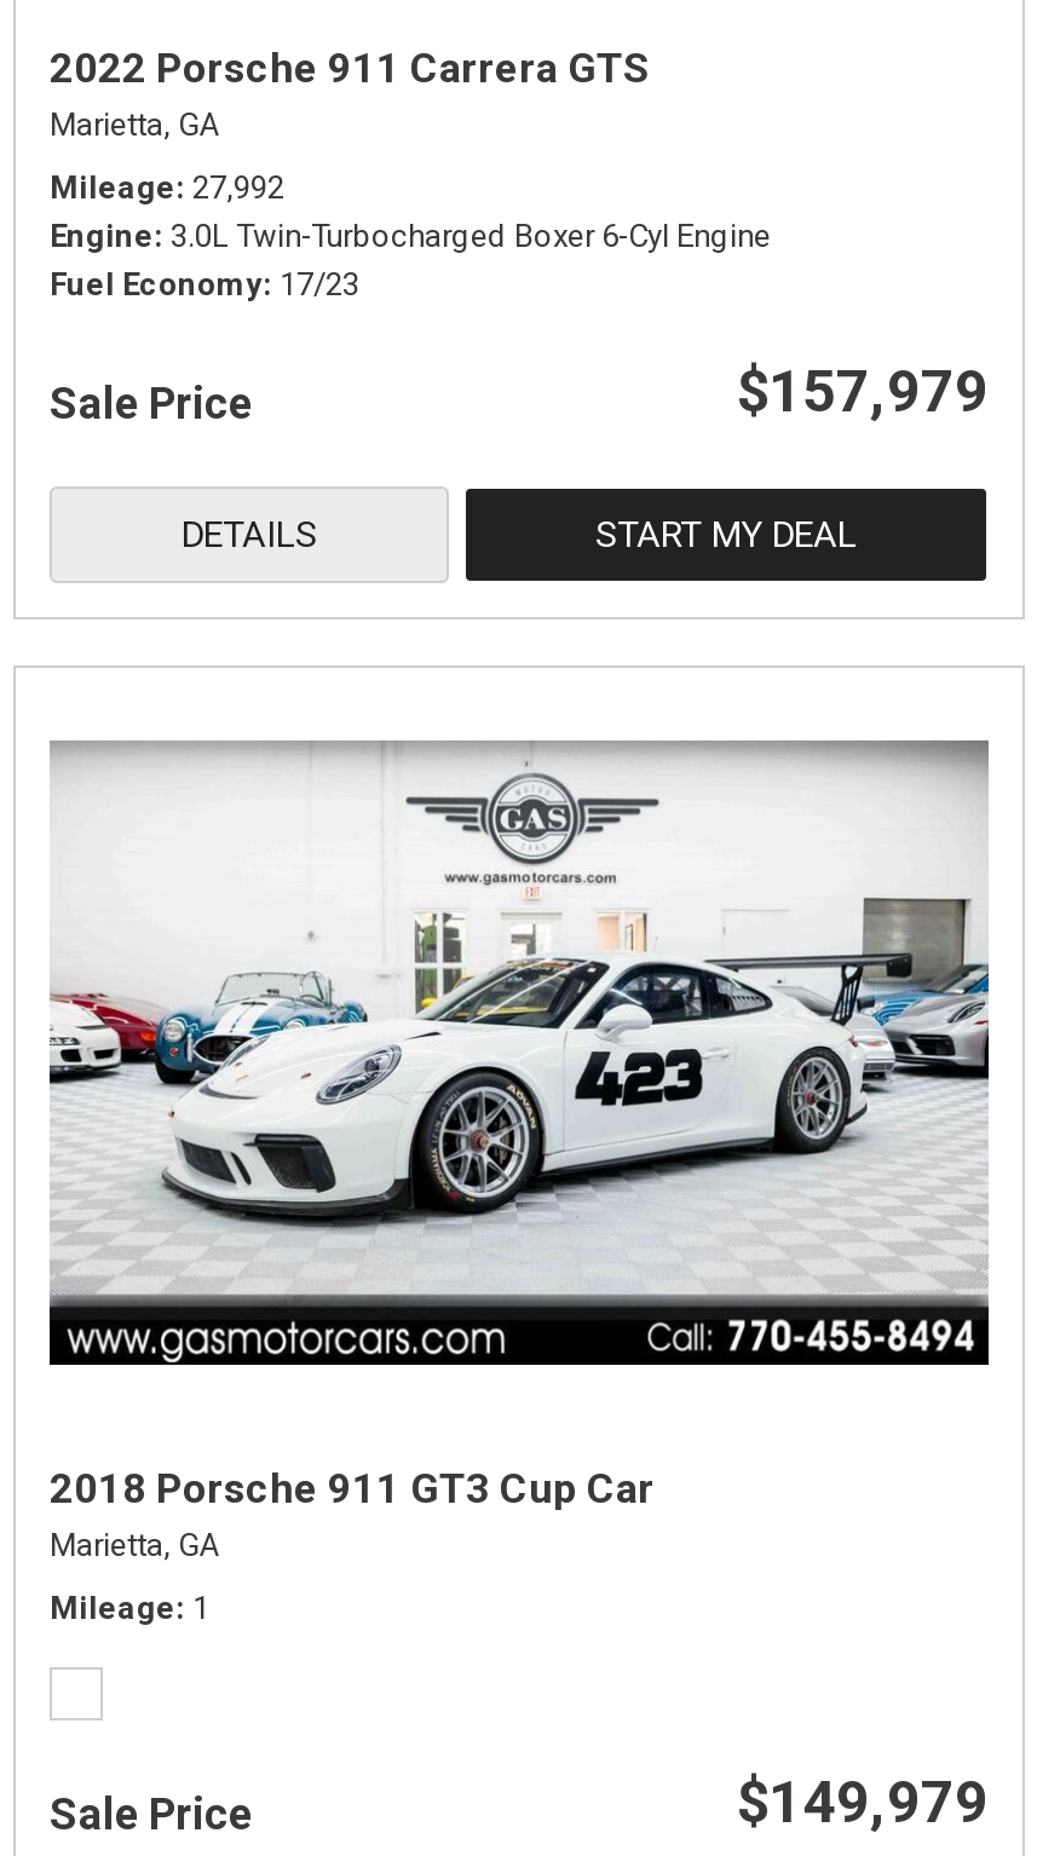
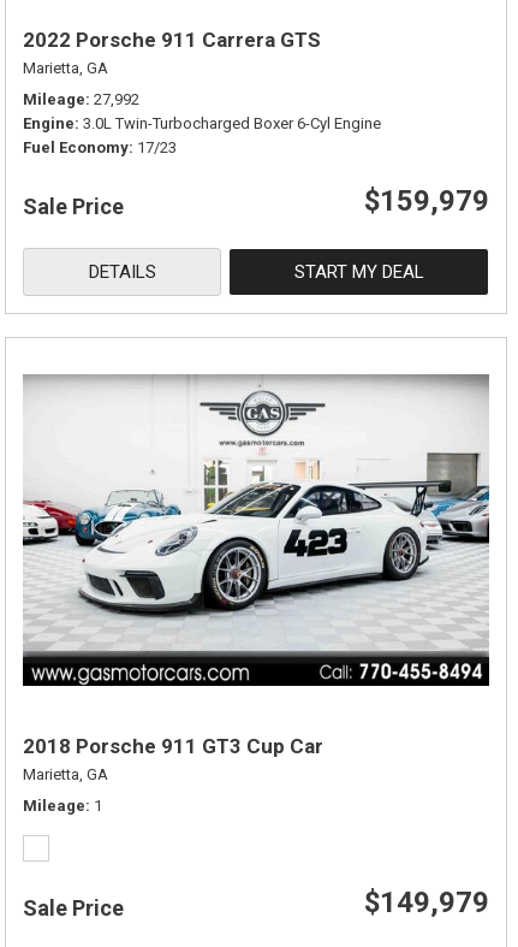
[737,357,989,425] $157,979 -> [364,184,489,218] $159,979

